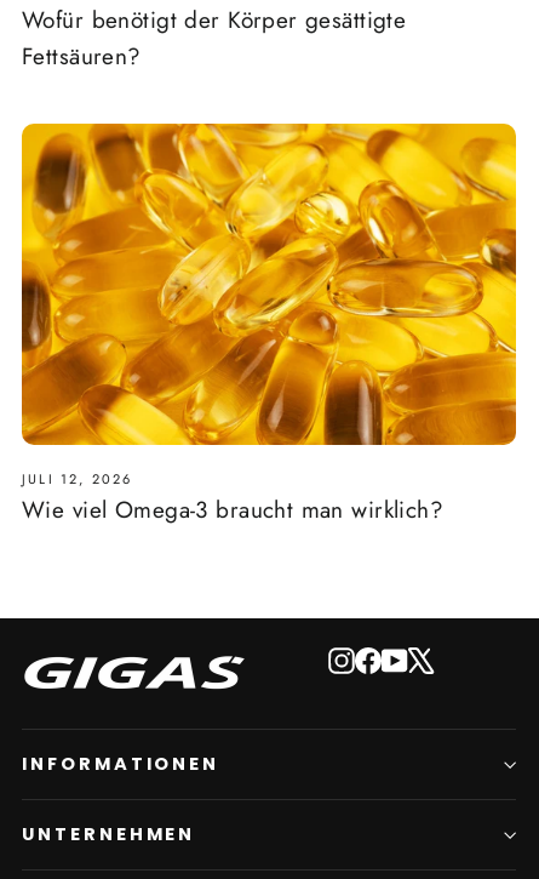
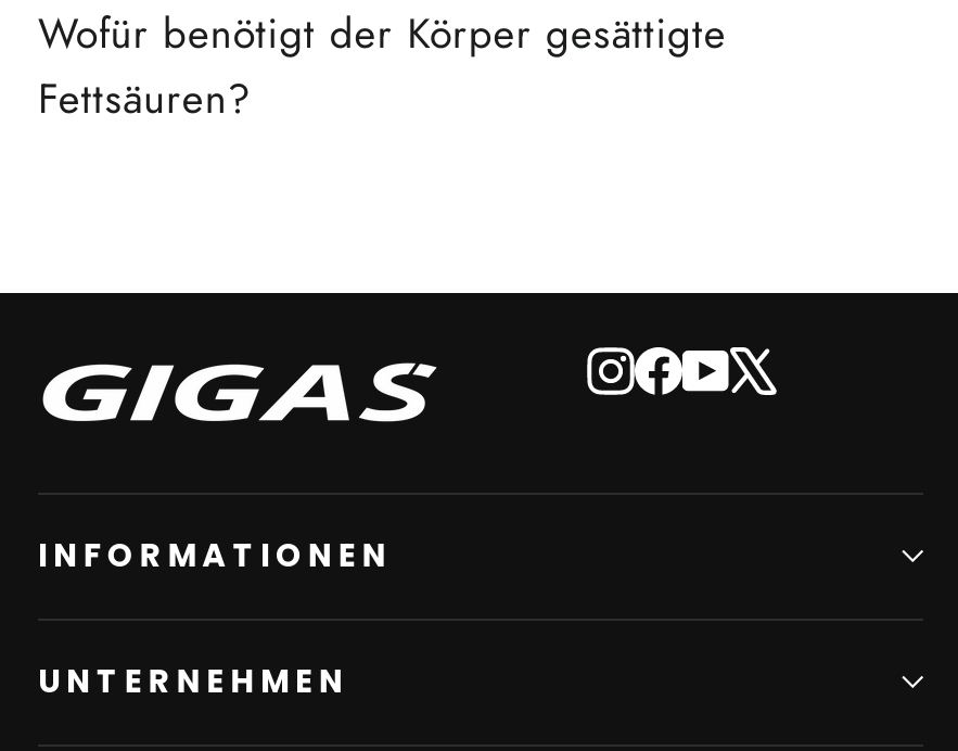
[21,122,517,526] [image] | JULI 12, 2026 | Wie viel Omega-3 braucht man wirklich? -> none

